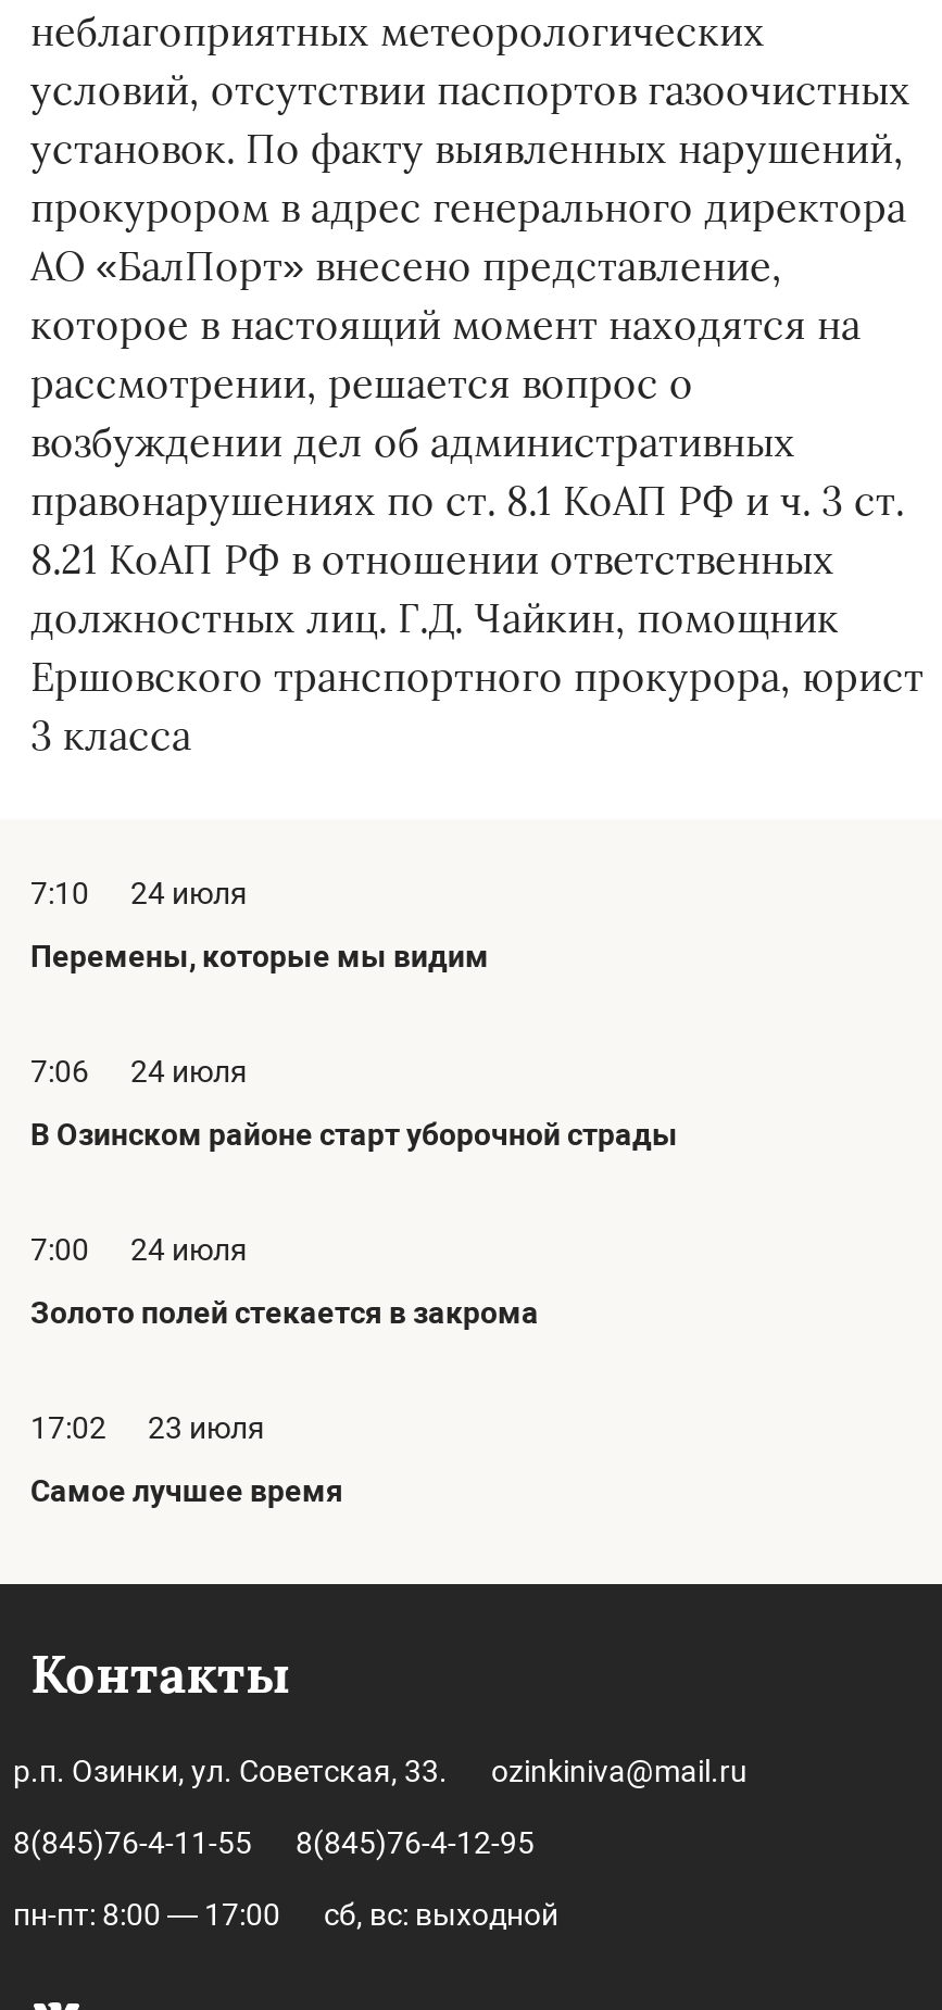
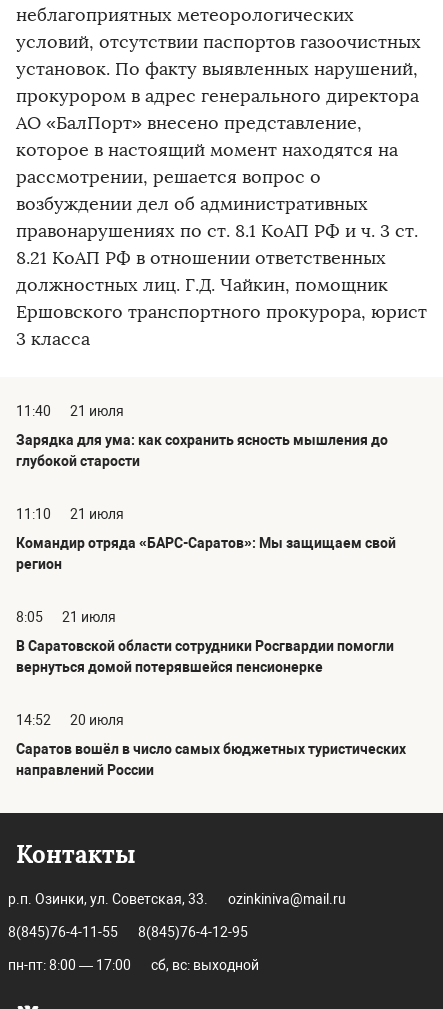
[30,876,248,910] 7:10 | 24 июля -> [16,403,124,419] 11:40 | 21 июля
[30,939,489,973] Перемены, которые мы видим -> [16,432,388,469] Зарядка для ума: как сохранить ясность мышления до | глубокой старости
[30,1054,248,1089] 7:06 | 24 июля -> [16,506,124,522] 11:10 | 21 июля
[30,1117,678,1152] В Озинском районе старт уборочной страды -> [16,535,396,572] Командир отряда «БАРС-Саратов»: Мы защищаем свой | регион
[30,1232,248,1267] 7:00 | 24 июля -> [16,609,116,625] 8:05 | 21 июля
[30,1295,539,1330] Золото полей стекается в закрома -> [16,638,394,675] В Саратовской области сотрудники Росгвардии помогли | вернуться домой потерявшейся пенсионерке
[30,1410,265,1445] 17:02 | 23 июля -> [16,712,124,728] 14:52 | 20 июля
[30,1473,343,1508] Самое лучшее время -> [16,741,406,778] Саратов вошёл в число самых бюджетных туристических | направлений России

